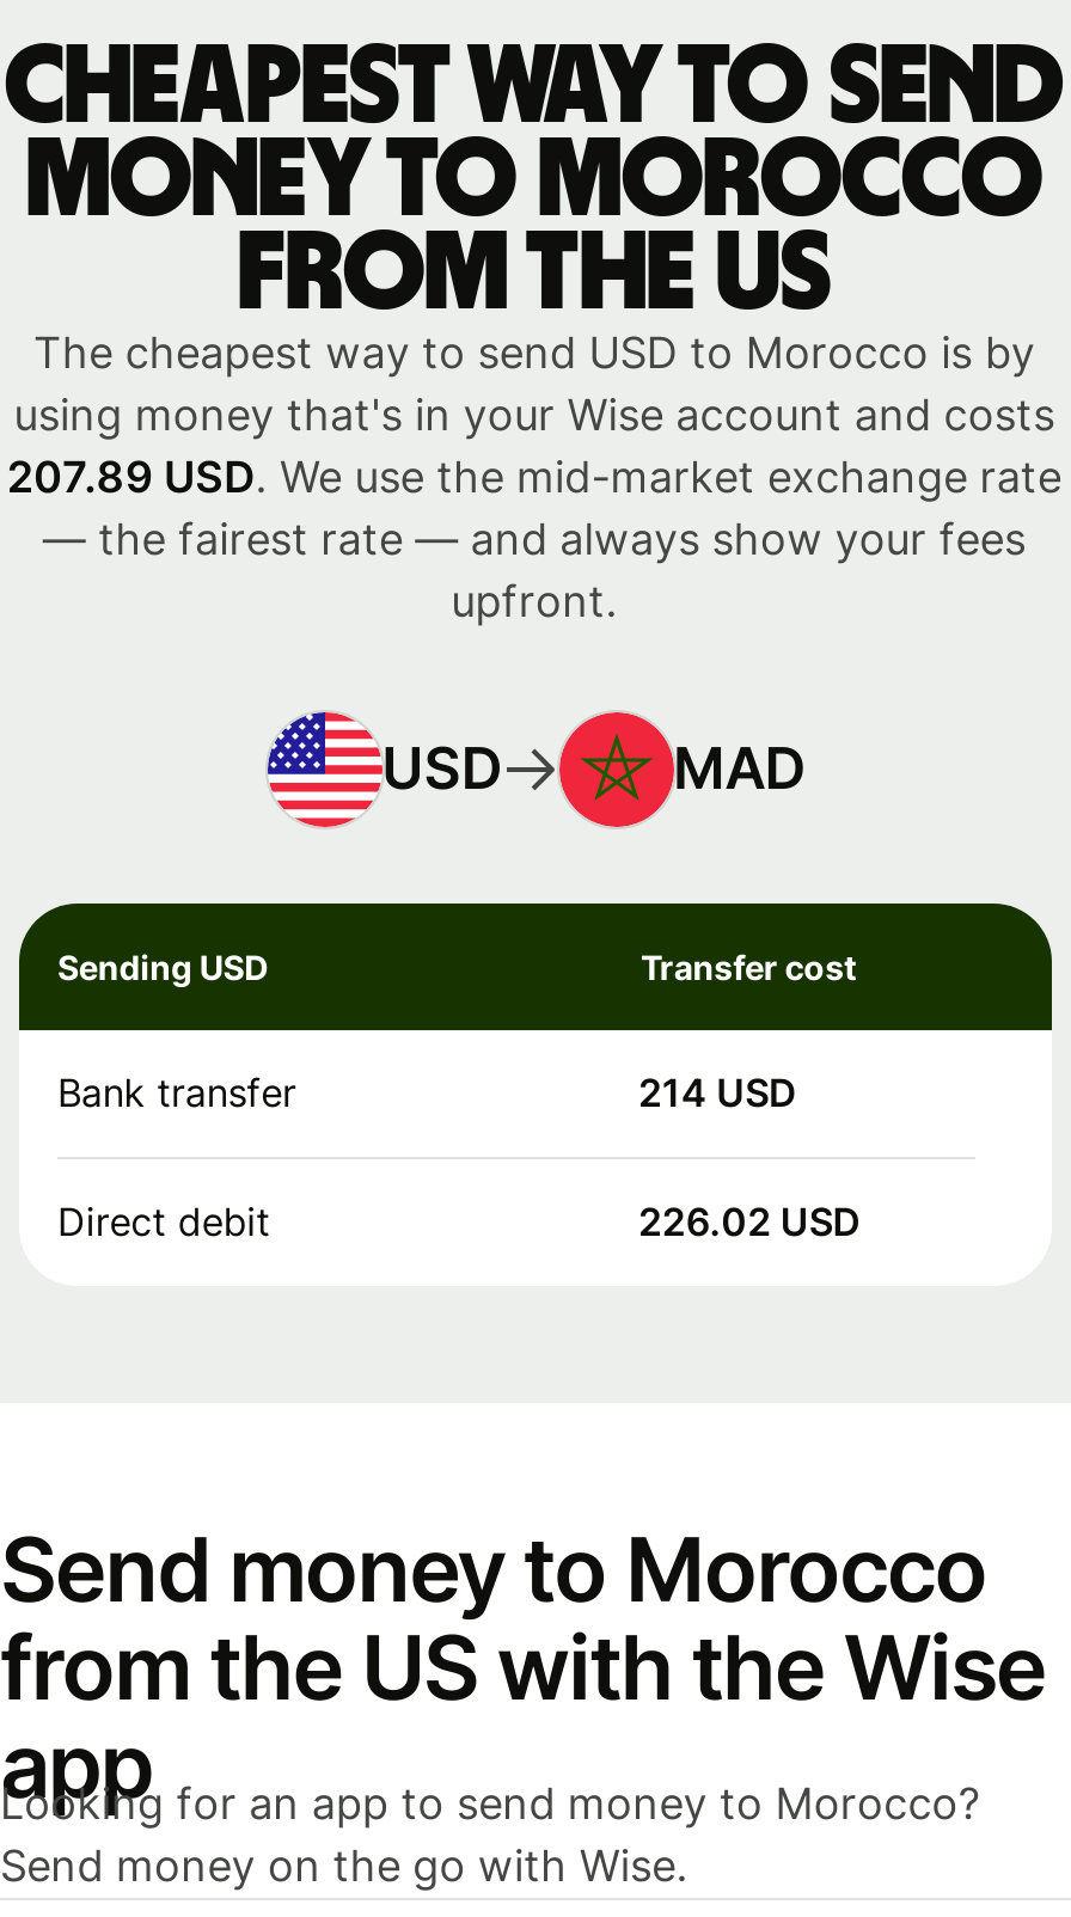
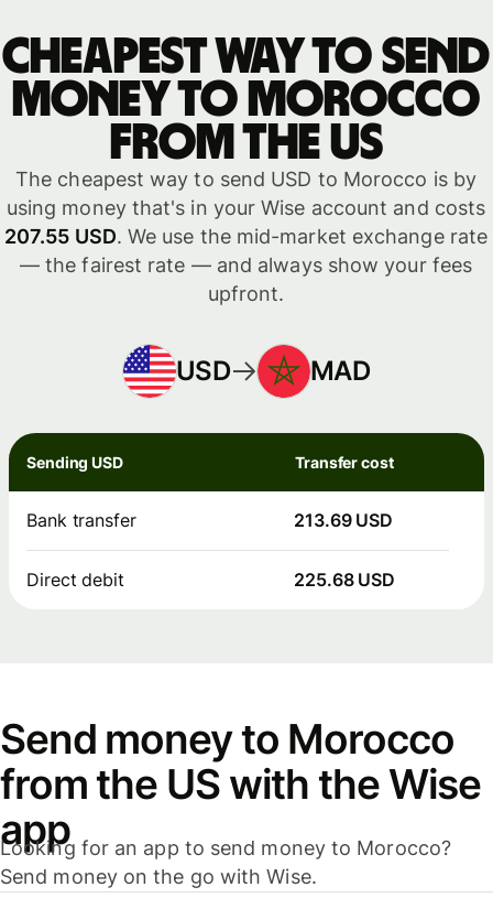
[7,452,1062,502] 207.89 USD. We use the mid-market exchange rate -> [4,225,488,248] 207.55 USD. We use the mid-market exchange rate
[638,1068,797,1116] 214 USD -> [294,509,393,531] 213.69 USD
[638,1198,861,1245] 226.02 USD -> [294,569,395,591] 225.68 USD

